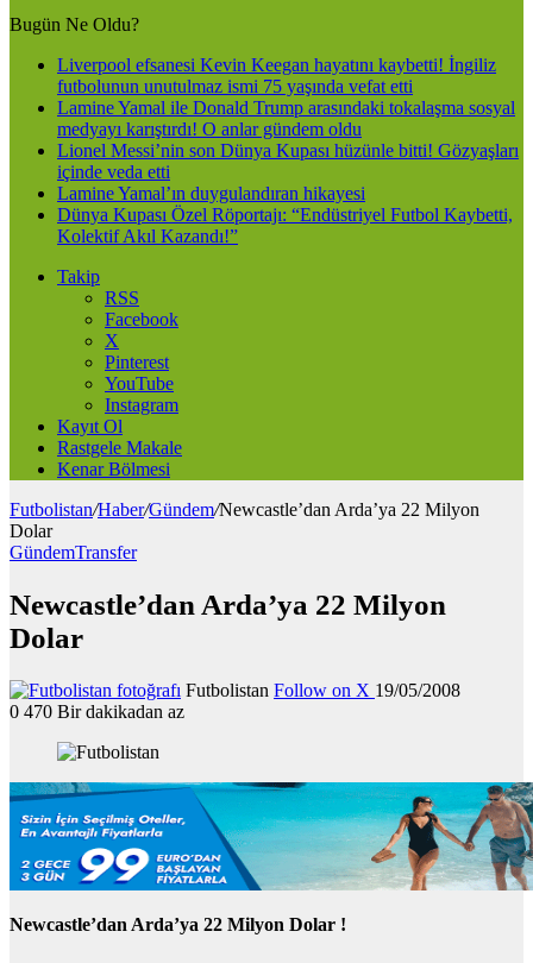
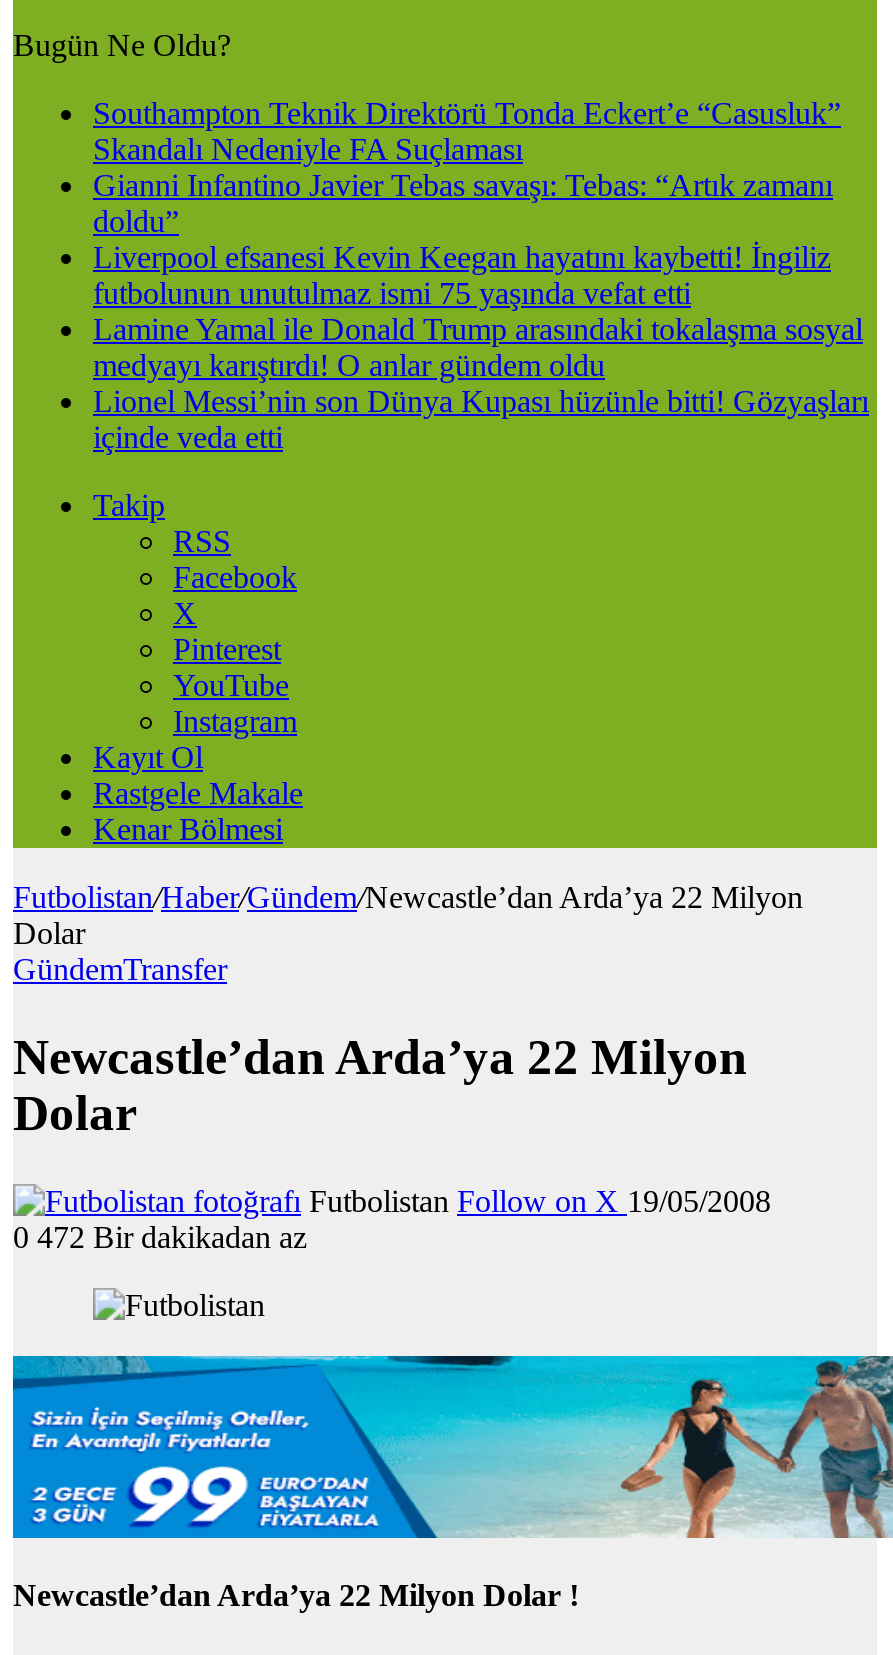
none -> [93,96,841,238] Southampton Teknik Direktörü Tonda Eckert’e “Casusluk” | Skandalı Nedeniyle FA Suçlaması | Gianni Infantino Javier Tebas savaşı: Tebas: “Artık zamanı | doldu”
moved [57,55,519,182] -> [93,240,869,454]: Liverpool efsanesi Kevin Keegan hayatını kaybetti! İngiliz | futbolunun unutulmaz ismi 75 yaşında vefat etti | Lamine Yamal ile Donald Trump arasındaki tokalaşma sosyal | medyayı karıştırdı! O anlar gündem oldu | Lionel Messi’nin son Dünya Kupası hüzünle bitti! Gözyaşları | içinde veda etti
[57,183,513,246] Lamine Yamal’ın duygulandıran hikayesi | Dünya Kupası Özel Röportajı: “Endüstriyel Futbol Kaybetti, | Kolektif Akıl Kazandı!” -> none
[10,701,184,721] 0 470 Bir dakikadan az -> [13,1219,307,1253] 0 472 Bir dakikadan az

